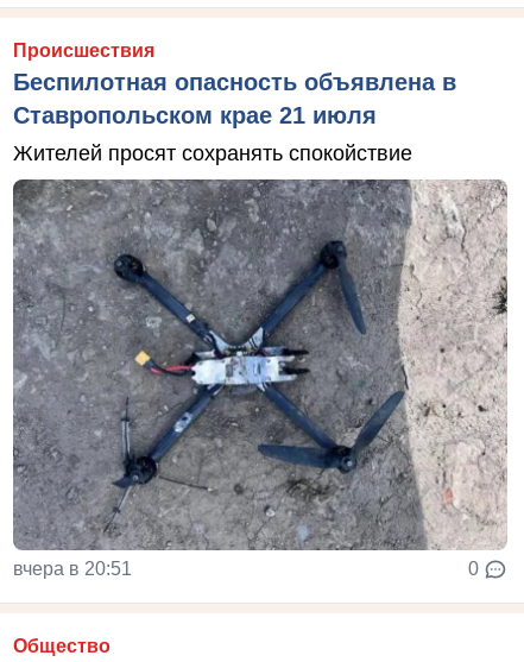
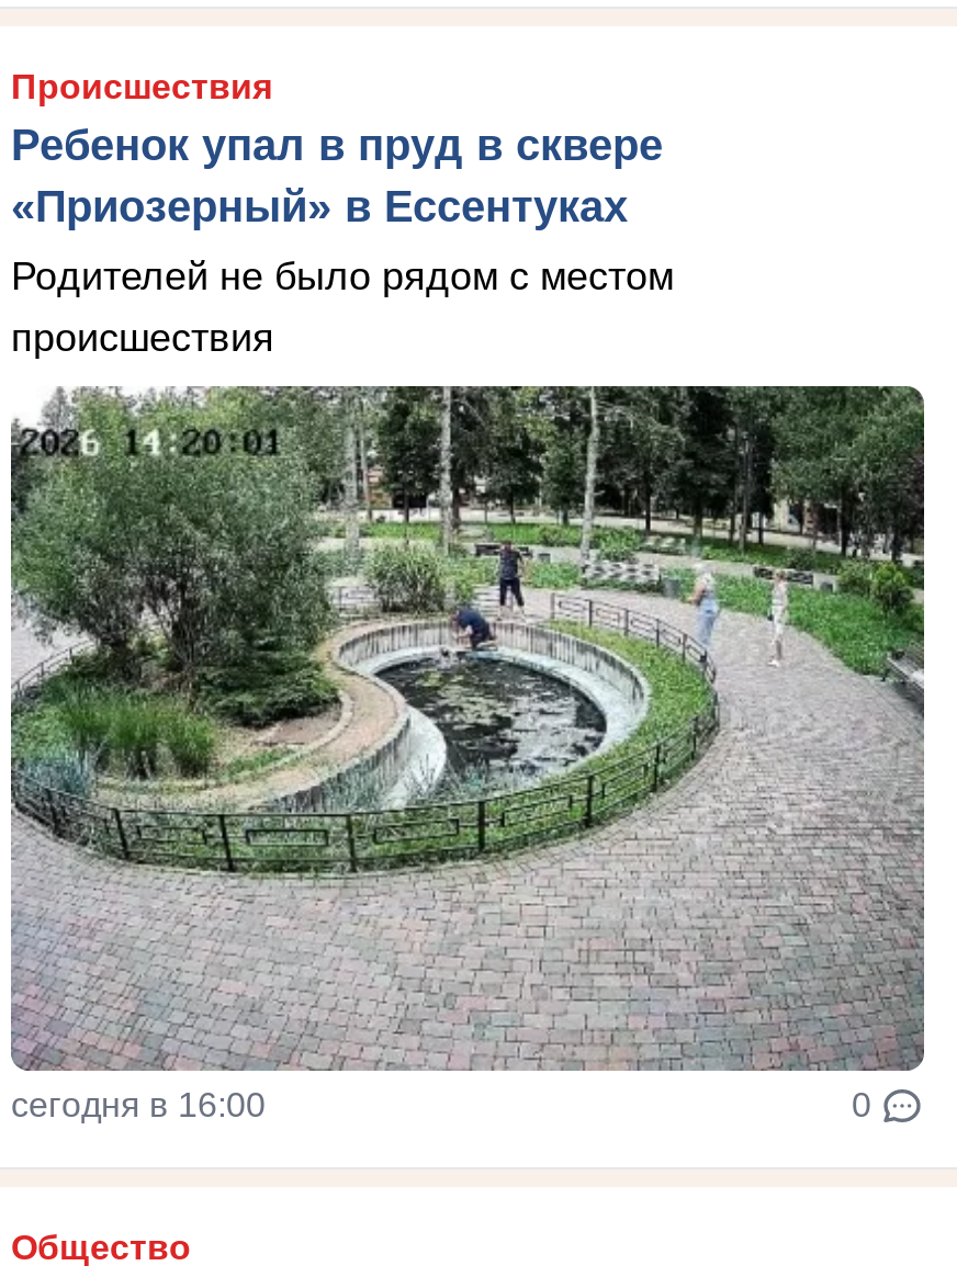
[13,69,456,129] Беспилотная опасность объявлена в | Ставропольском крае 21 июля -> [11,122,663,231] Ребенок упал в пруд в сквере | «Приозерный» в Ессентуках
[13,142,412,166] Жителей просят сохранять спокойствие -> [11,255,674,361] Родителей не было рядом с местом | происшествия
[13,178,507,579] [image] | вчера в 20:51 -> [11,384,926,1124] [image] | сегодня в 16:00

